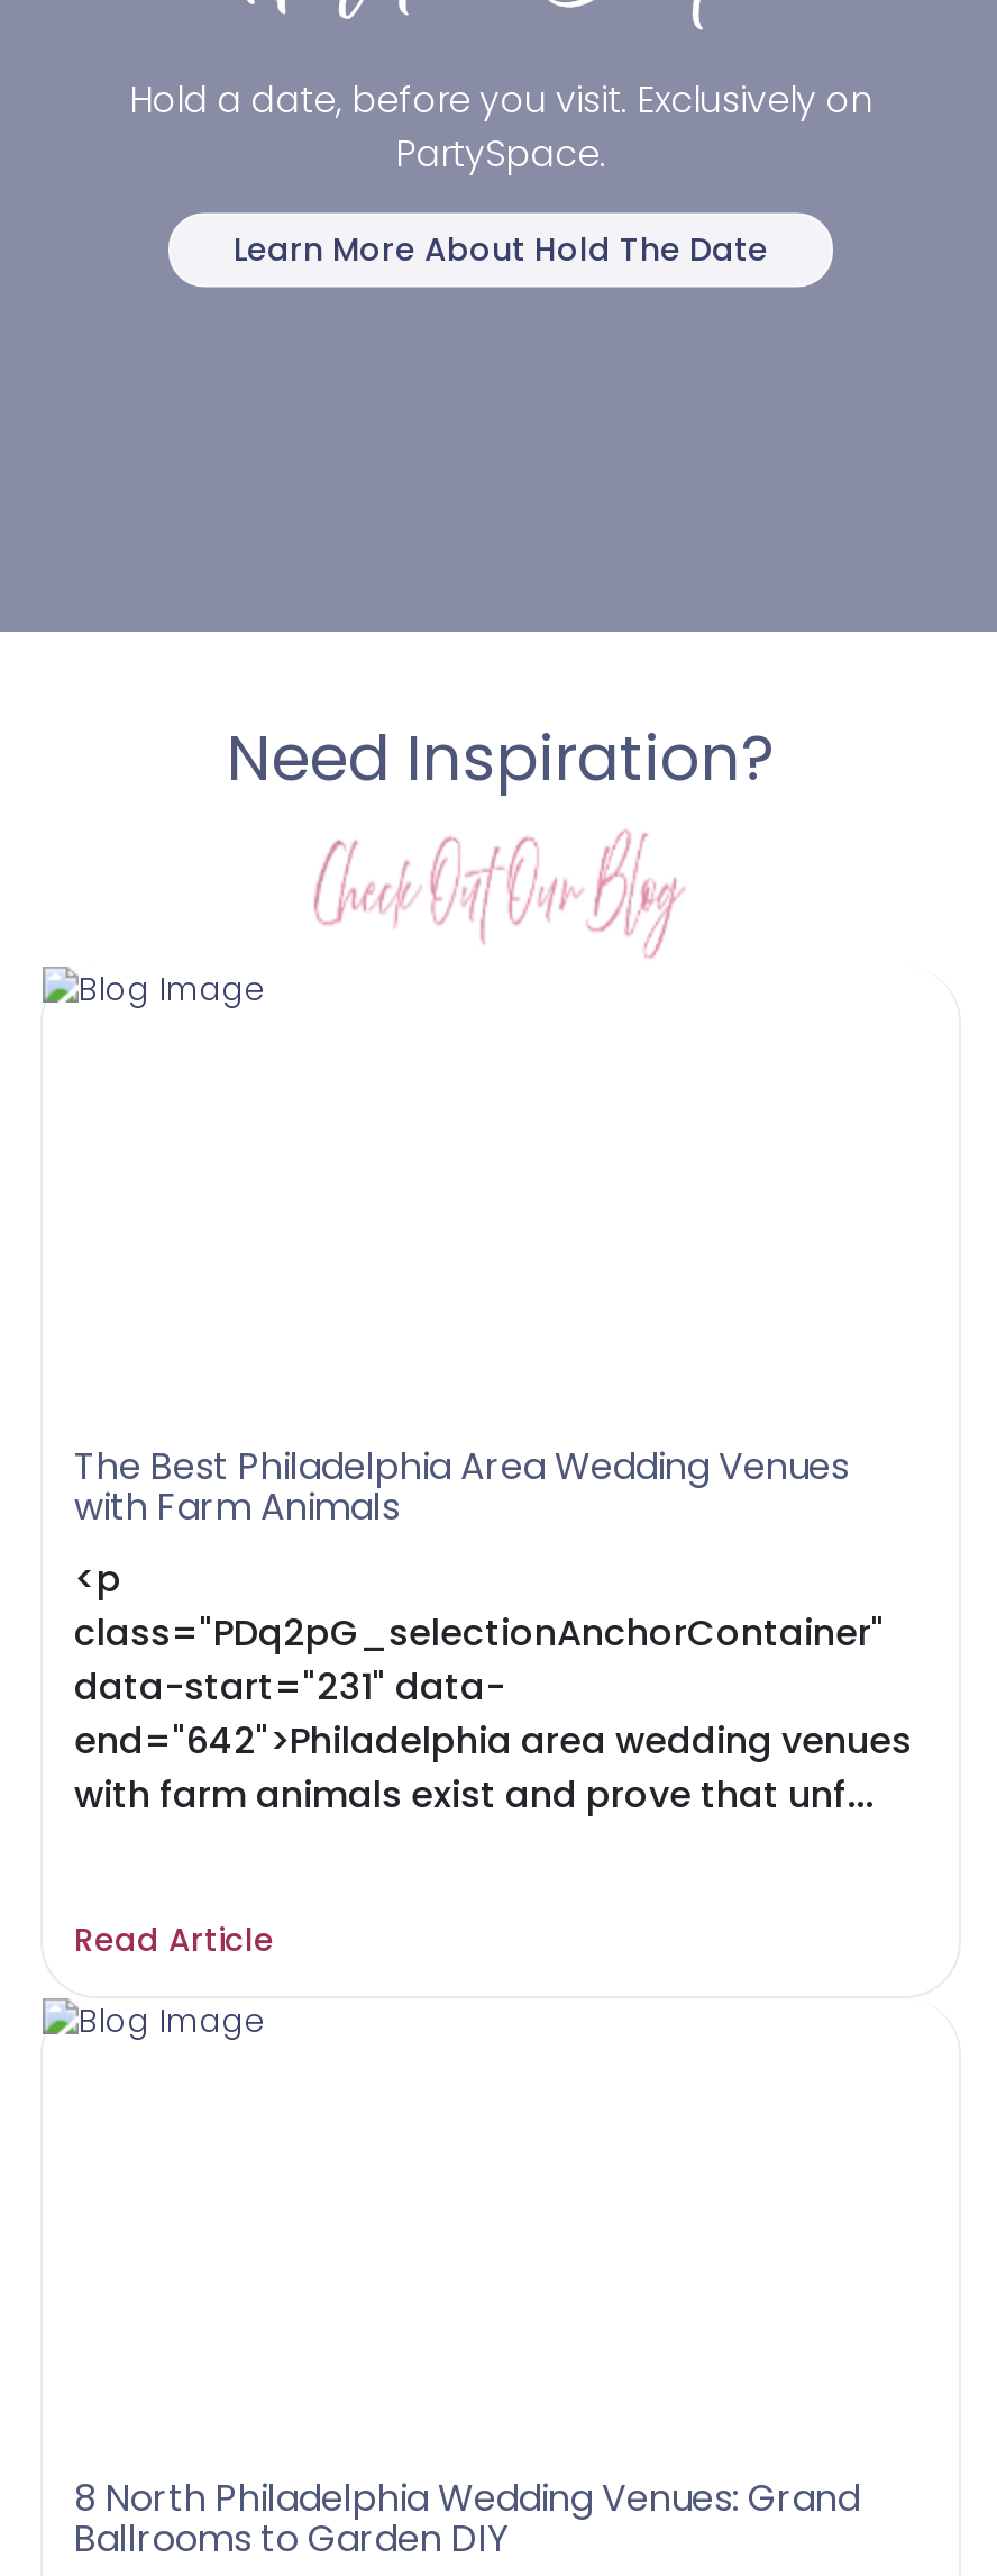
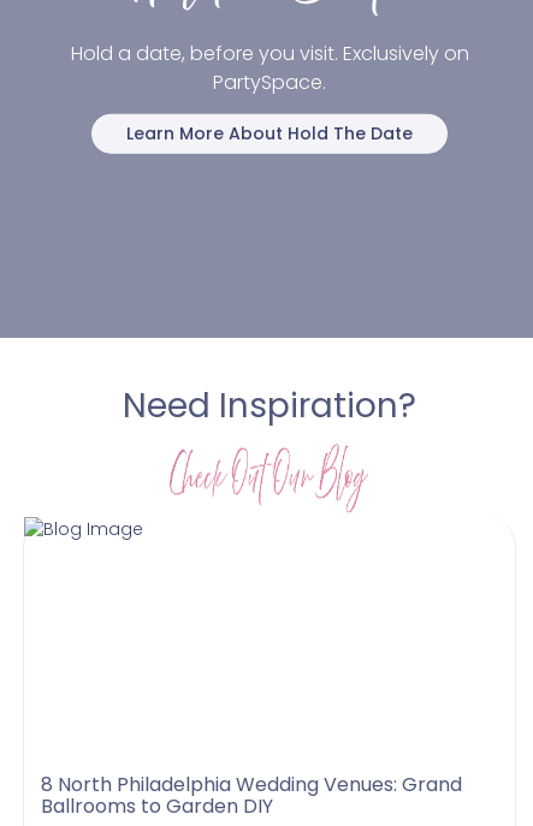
[74,1440,912,1961] The Best Philadelphia Area Wedding Venues | with Farm Animals | <p | class="PDq2pG_selectionAnchorContainer" | data-start="231" data- | end="642">Philadelphia area wedding venues | with farm animals exist and prove that unf... | Read Article -> none

